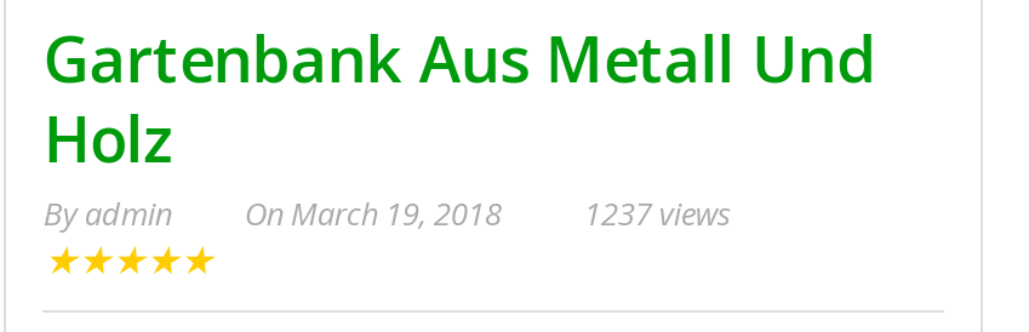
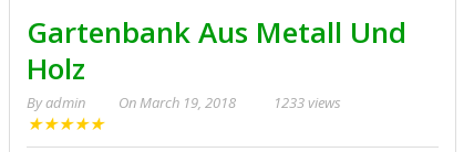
[43,191,732,235] Byadmin On March 19, 2018 1237 views -> [27,93,342,112] Byadmin On March 19, 2018 1233 views

